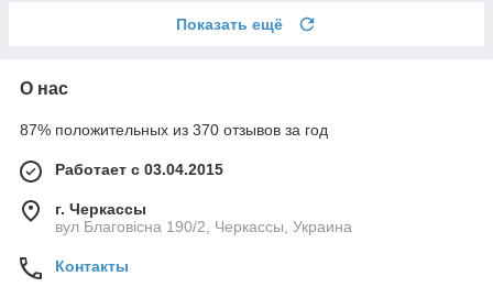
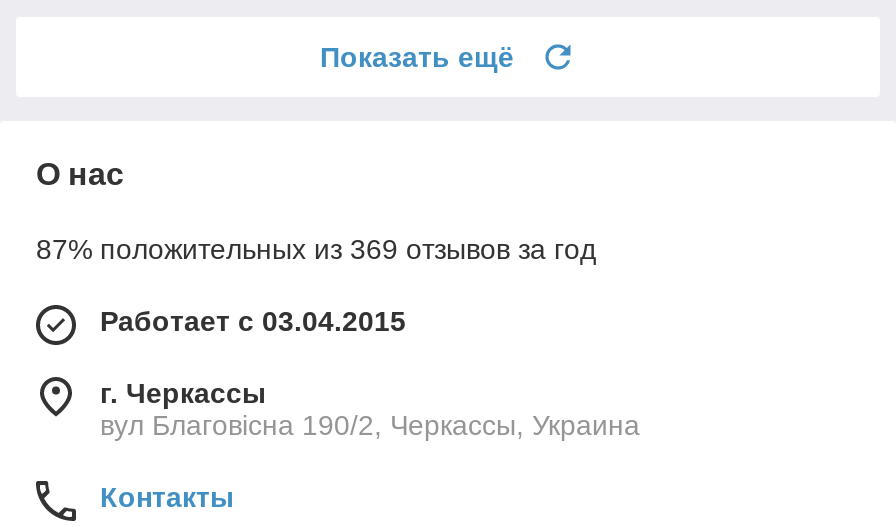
[20,121,328,138] 87% положительных из 370 отзывов за год -> [36,233,596,265] 87% положительных из 369 отзывов за год

